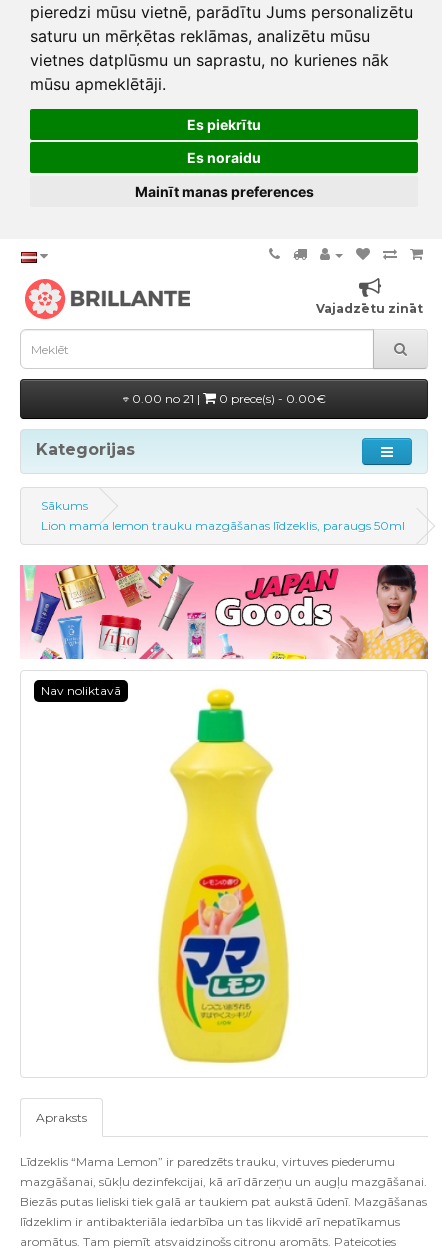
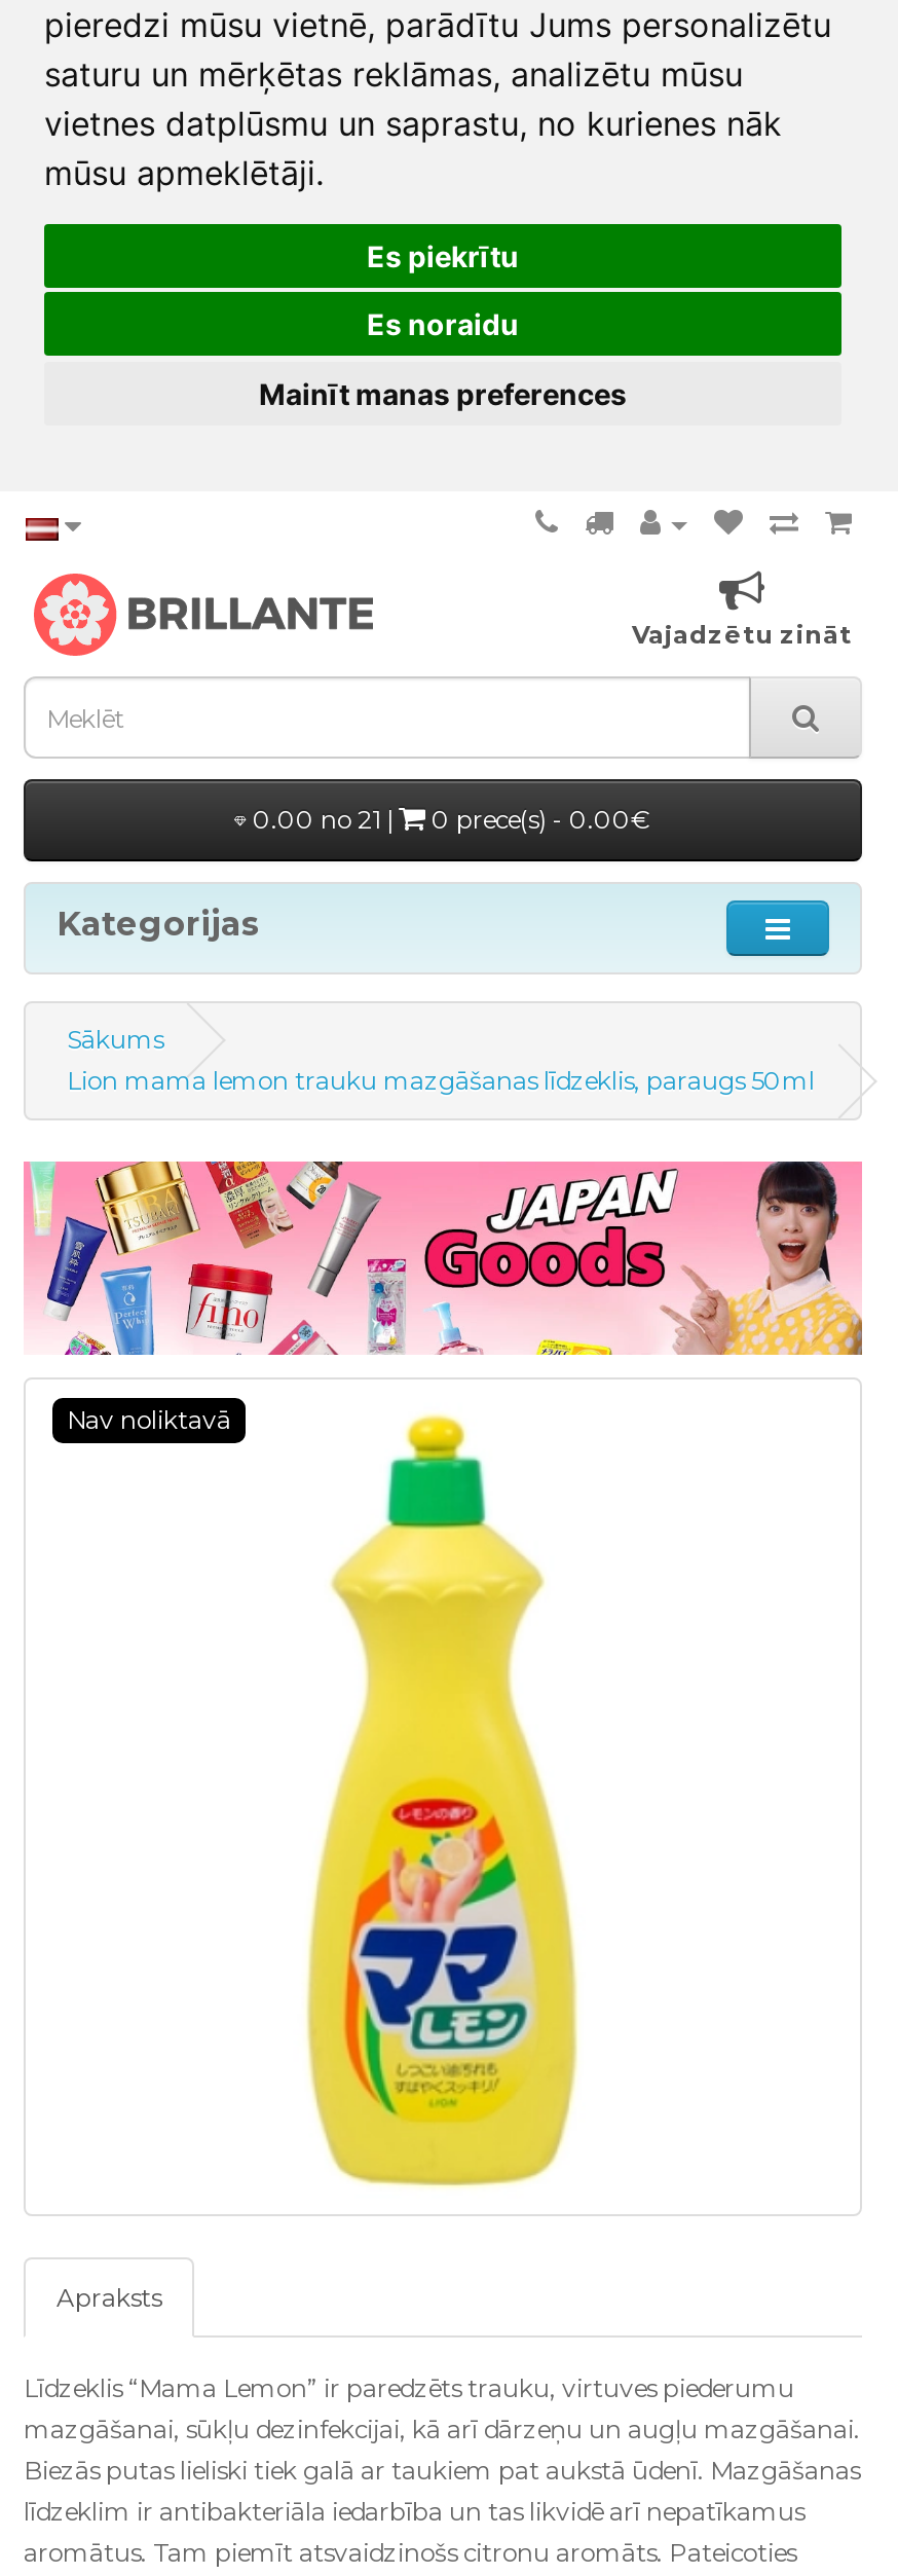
[215,568,339,627] [image] -> [424,1168,677,1289] [image]

